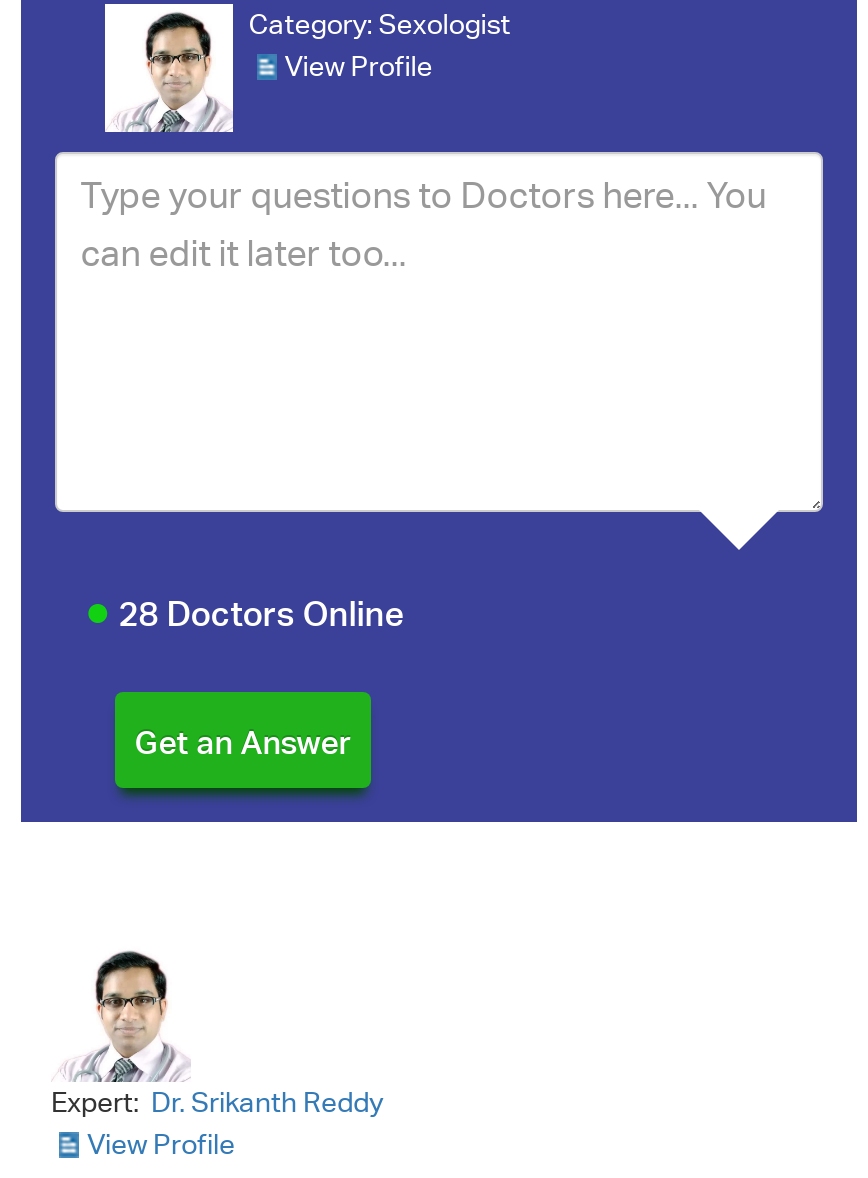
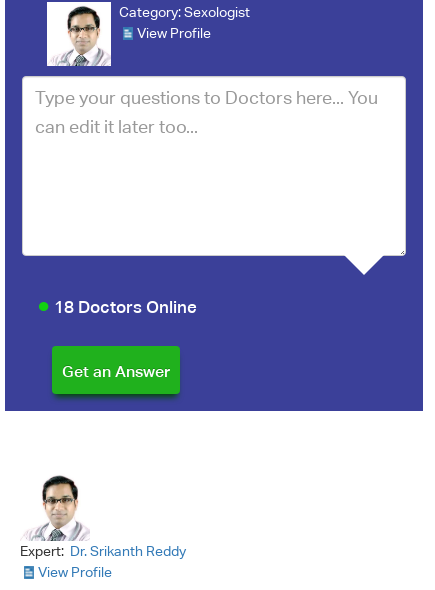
[111,594,405,634] 28 Doctors Online -> [50,297,197,317] 18 Doctors Online

